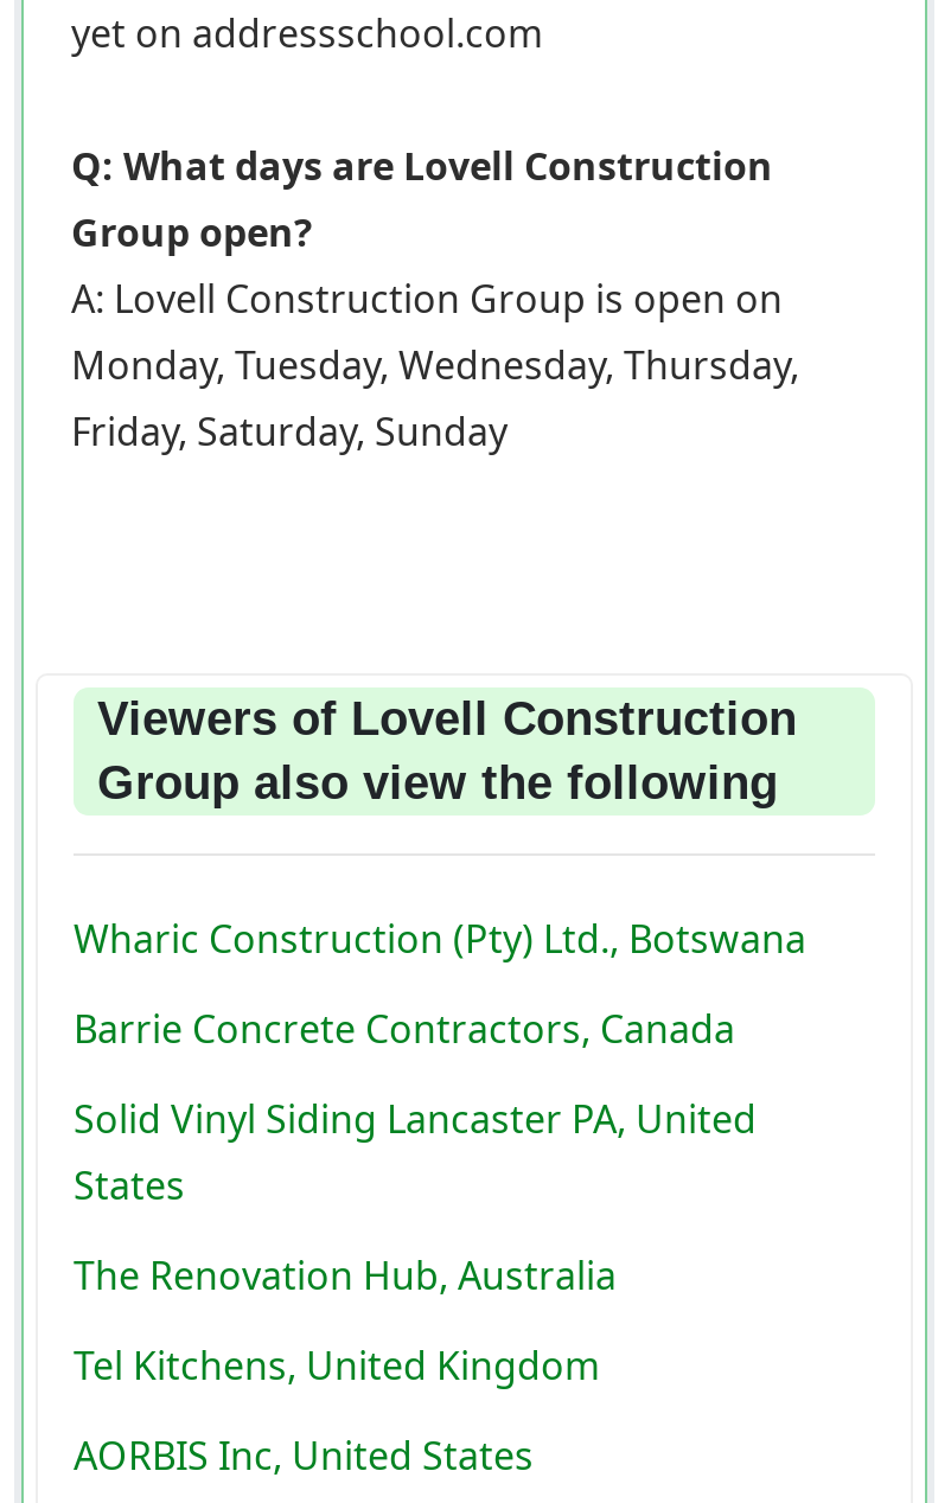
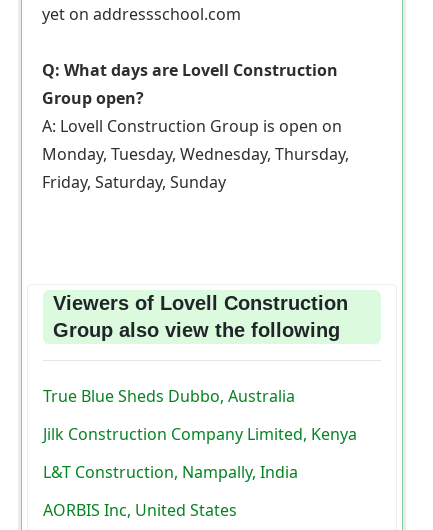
[74,912,806,1391] Wharic Construction (Pty) Ltd., Botswana | Barrie Concrete Contractors, Canada | Solid Vinyl Siding Lancaster PA, United | States | The Renovation Hub, Australia | Tel Kitchens, United Kingdom -> [43,385,357,483] True Blue Sheds Dubbo, Australia | Jilk Construction Company Limited, Kenya | L&T Construction, Nampally, India

